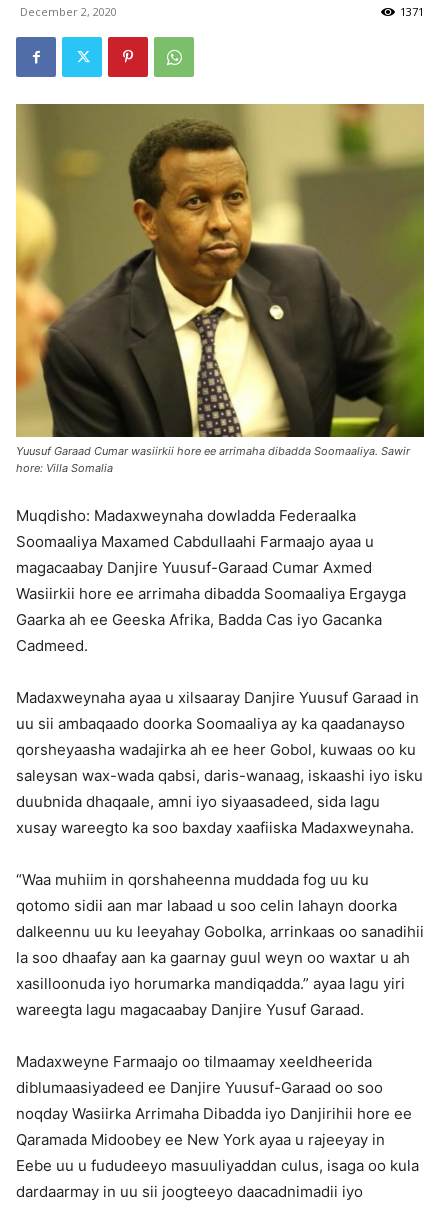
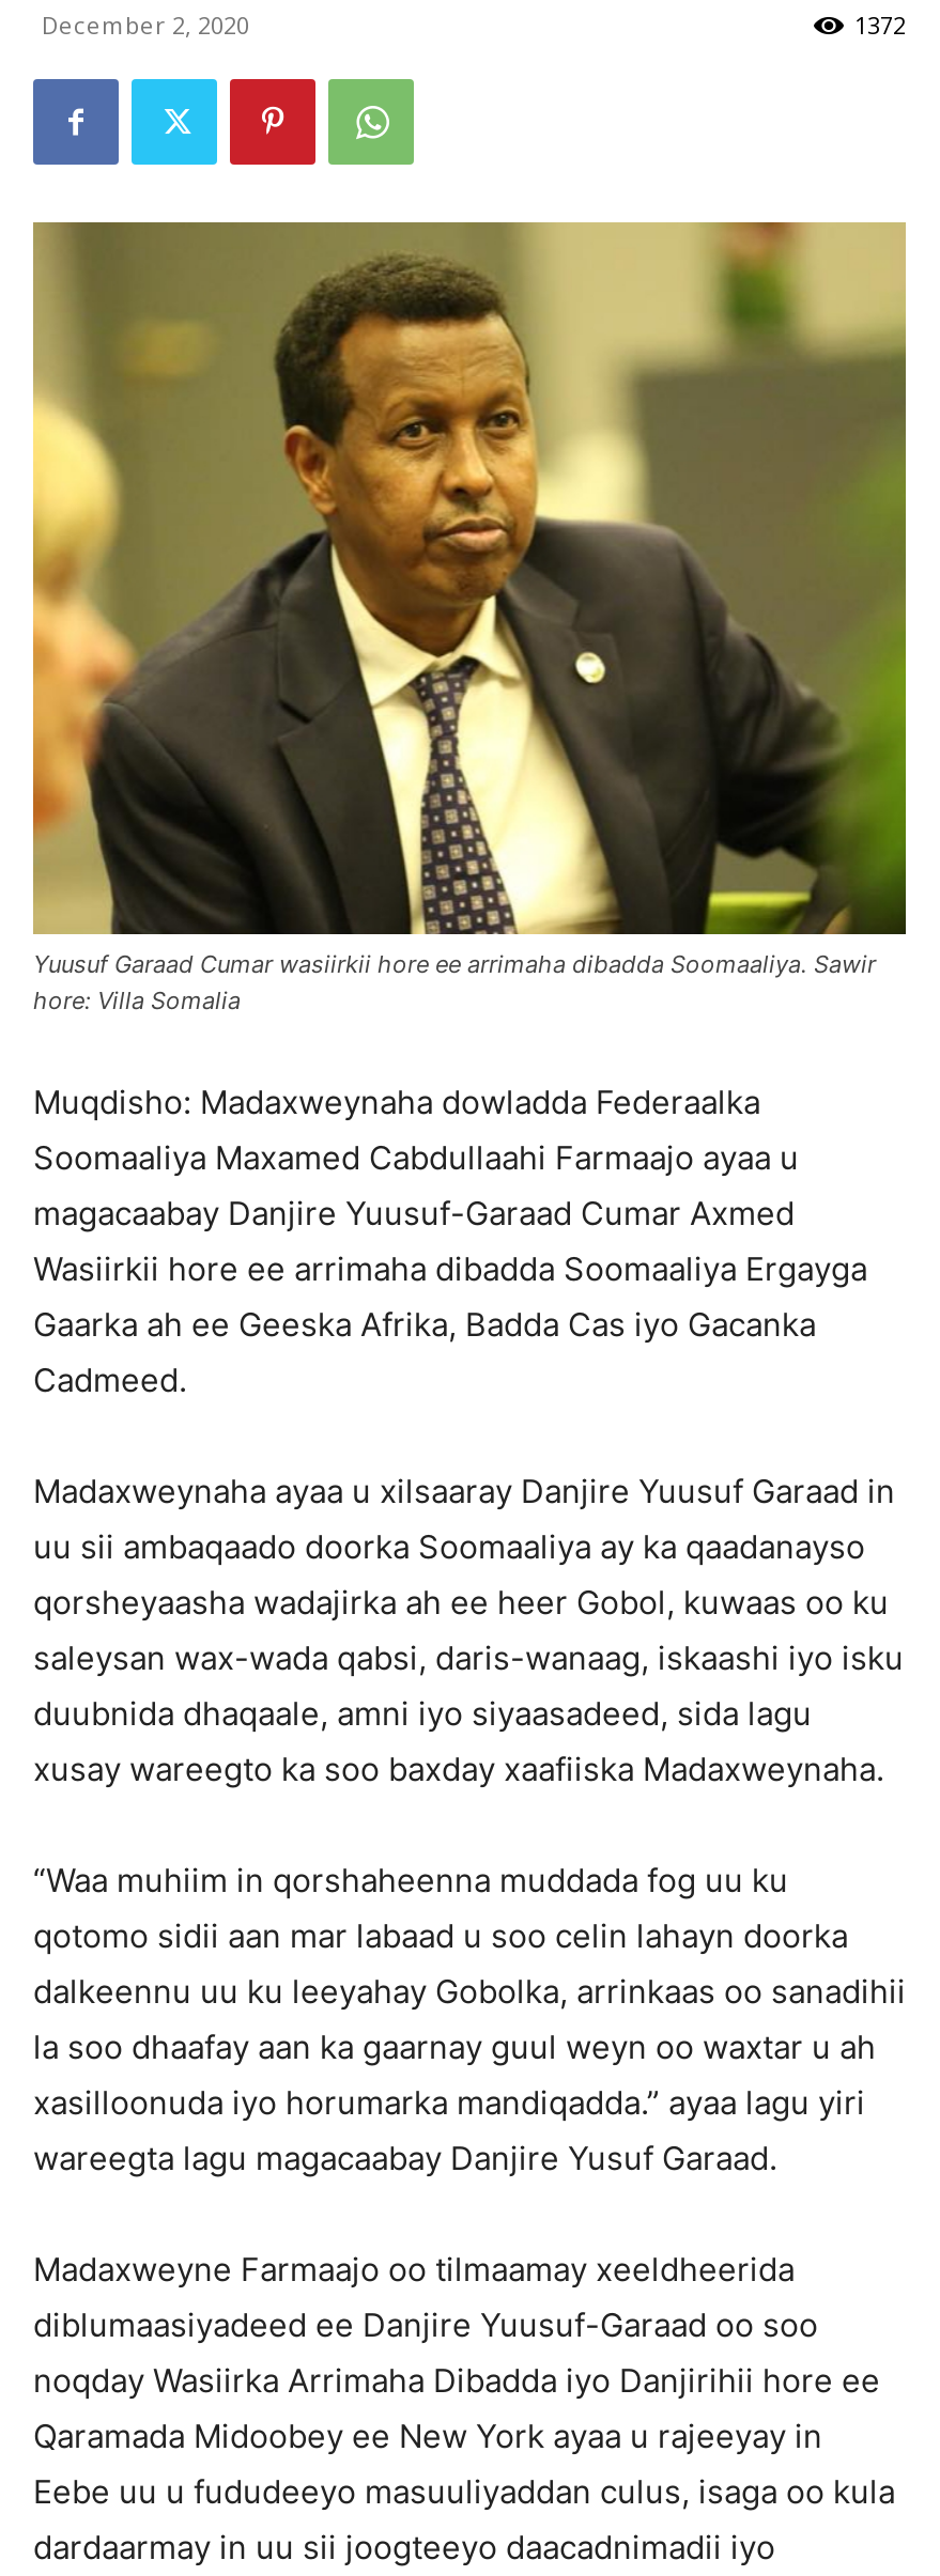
[400,4,424,19] 1371 -> [854,9,906,41] 1372

